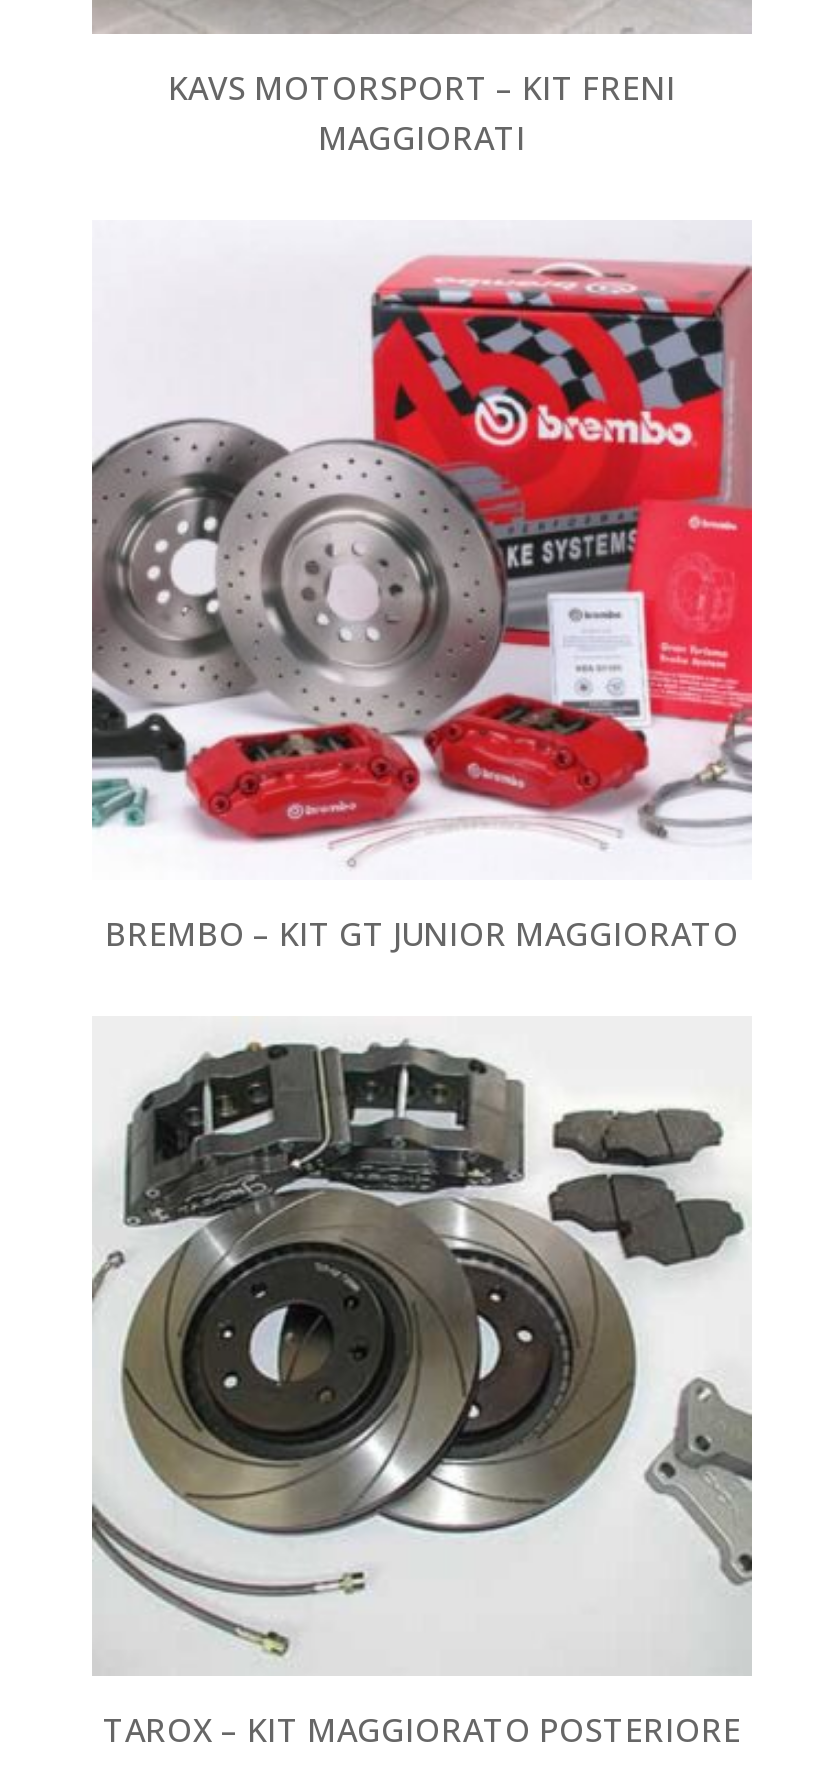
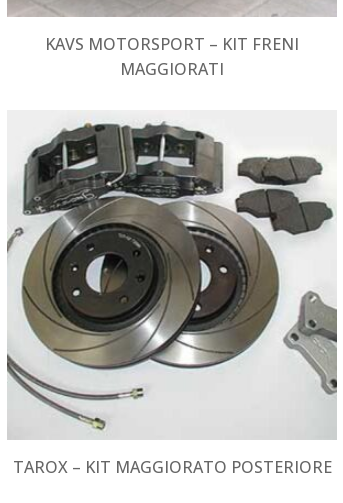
[92,244,754,957] [image] | BREMBO – KIT GT JUNIOR MAGGIORATO -> none

